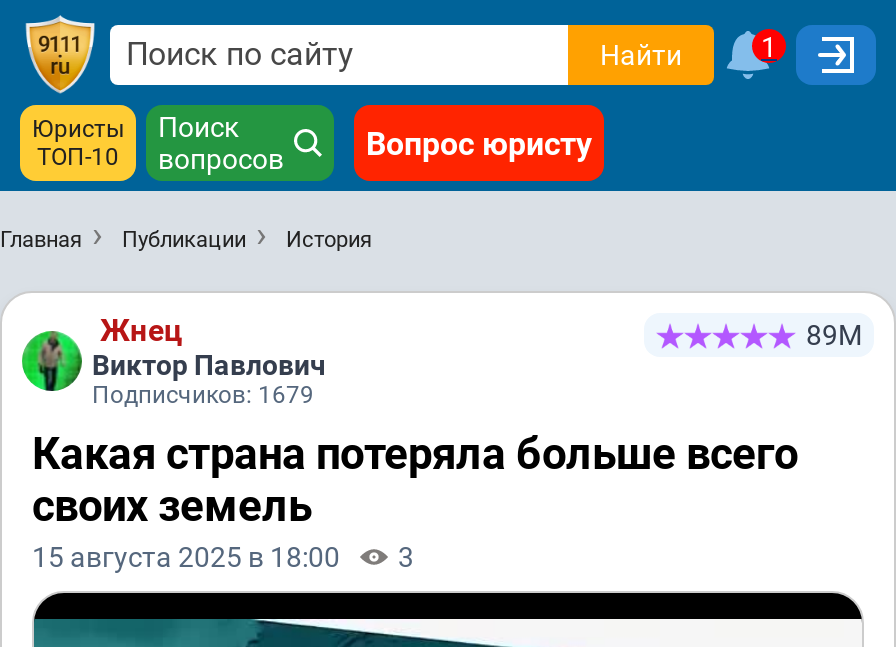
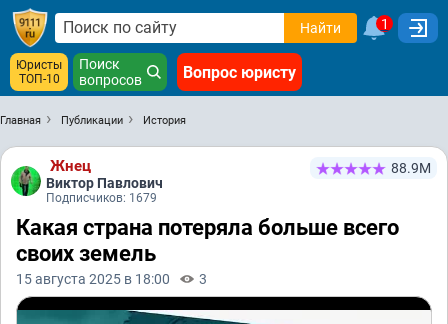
[806,319,862,351] 89М -> [391,160,431,176] 88.9М

